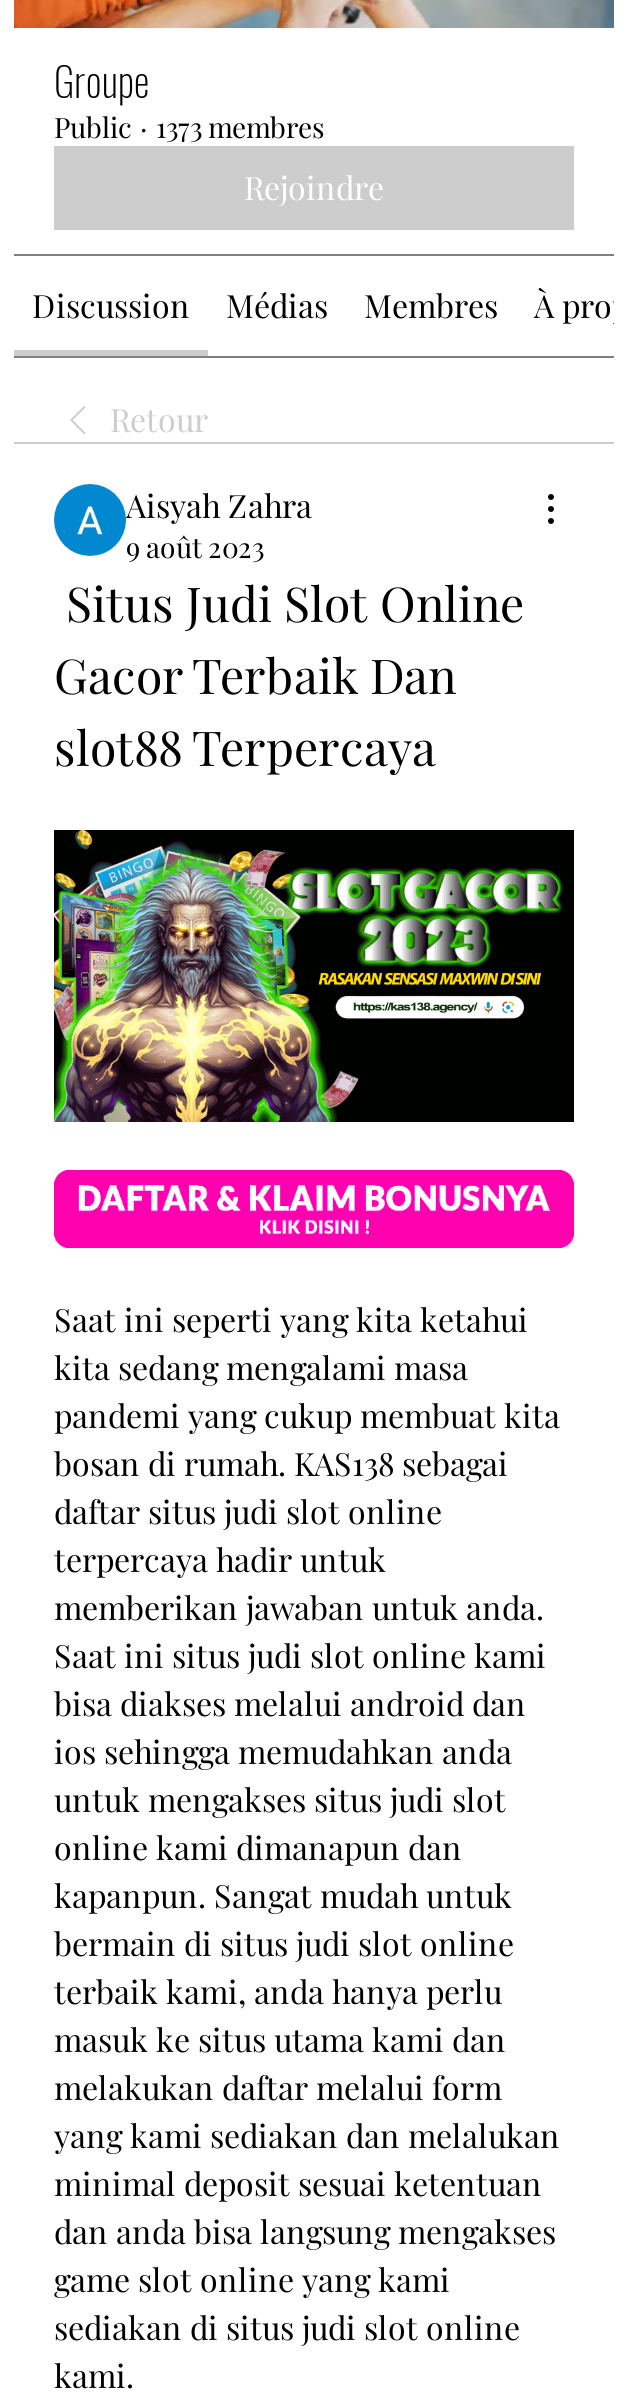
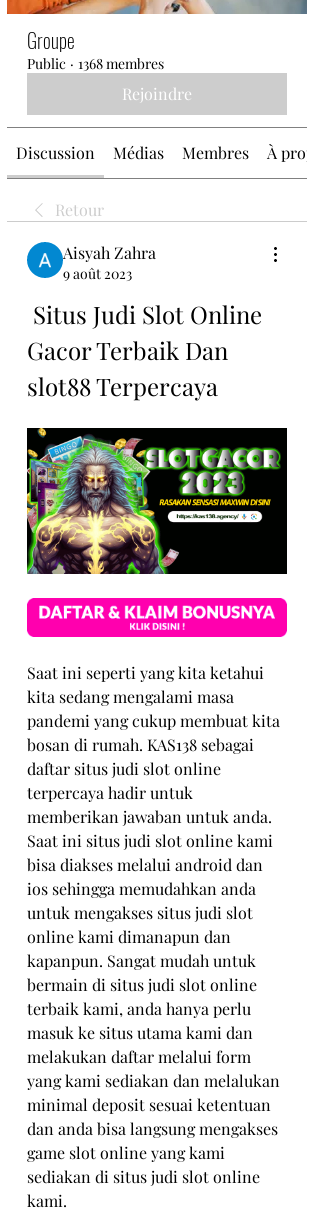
[54,108,324,146] Public · 1373 membres -> [27,54,164,73] Public · 1368 membres

